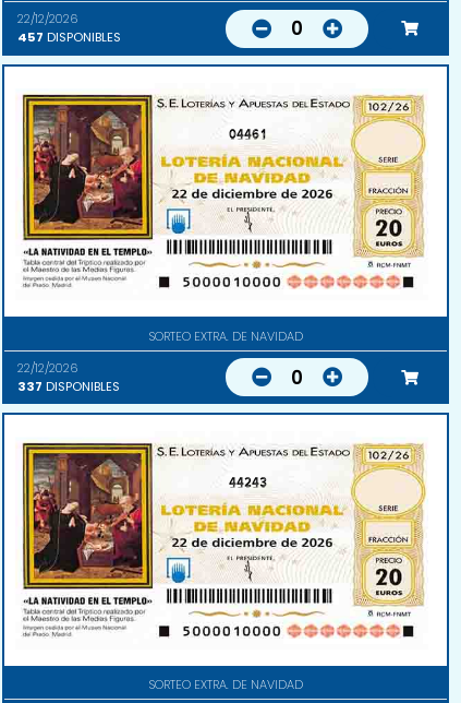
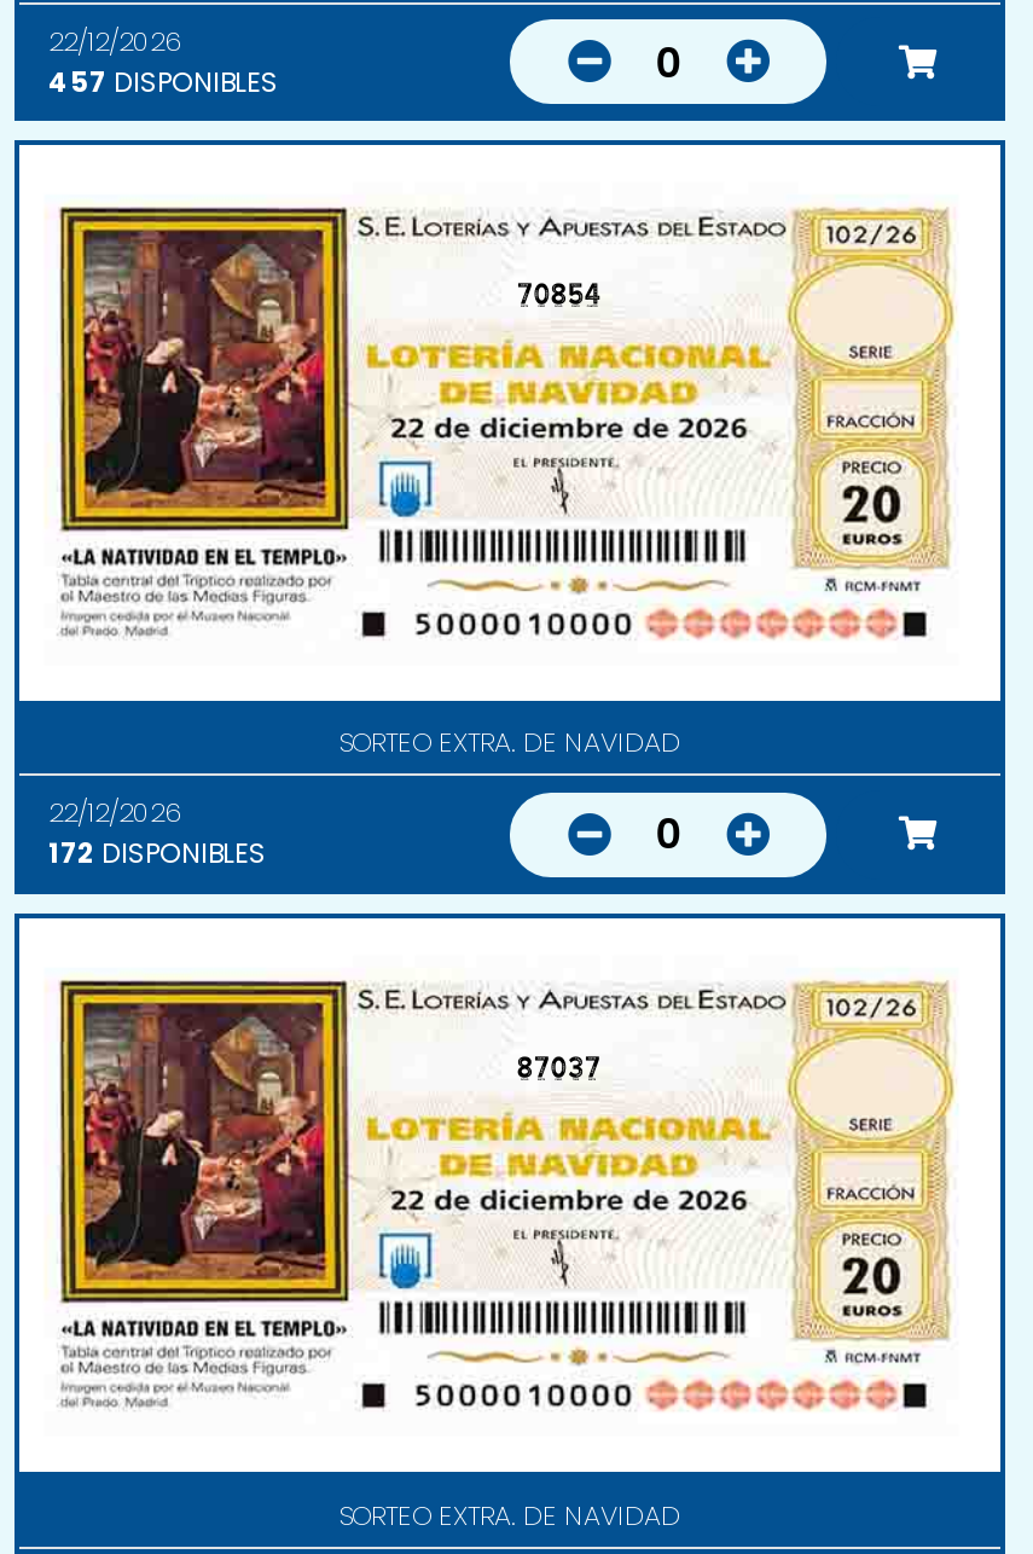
[229,125,267,143] 04461 -> [517,276,601,315] 70854
[17,378,120,395] 337 DISPONIBLES -> [48,835,266,873] 172 DISPONIBLES
[229,474,267,492] 44243 -> [517,1048,601,1087] 87037

